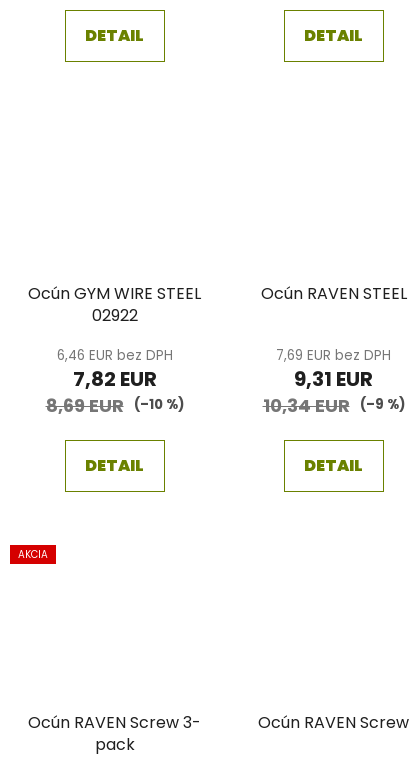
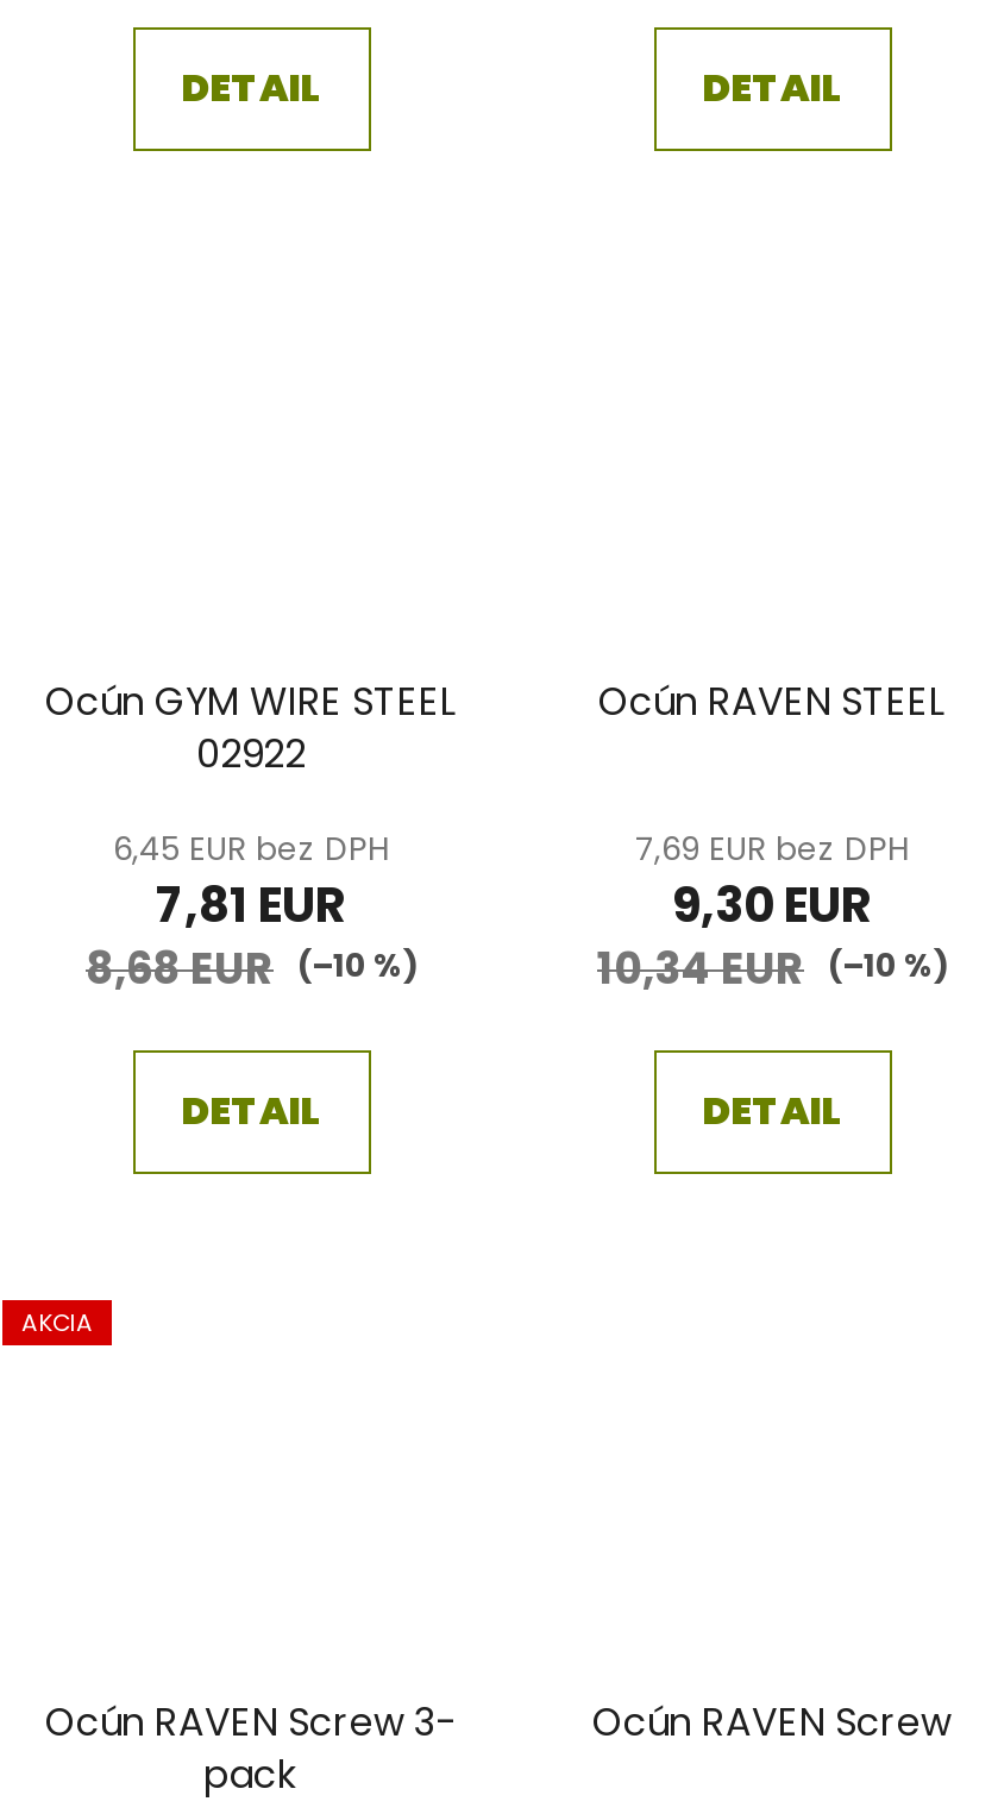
[56,345,172,364] 6,46 EUR bez DPH -> [113,826,389,871] 6,45 EUR bez DPH
[72,364,156,392] 7,82 EUR -> [156,871,346,937] 7,81 EUR
[294,364,373,392] 9,31 EUR -> [672,871,872,937] 9,30 EUR
[45,392,183,417] 8,69 EUR (–10 %) -> [86,937,416,997] 8,68 EUR (–10 %)
[262,392,404,417] 10,34 EUR (–9 %) -> [597,937,947,997] 10,34 EUR (–10 %)

